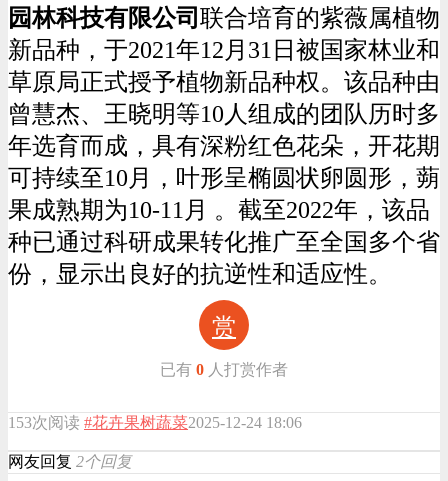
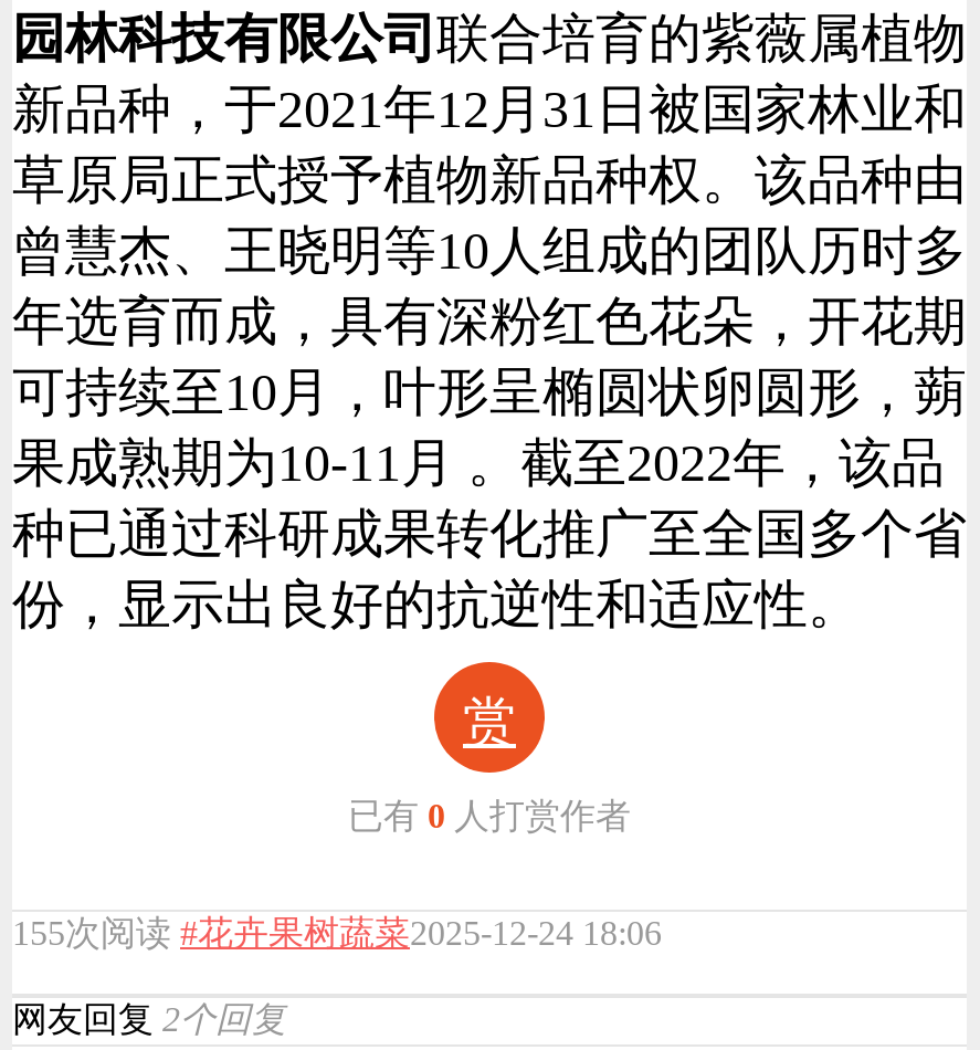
[8,414,302,431] 153次阅读 #花卉果树蔬菜2025-12-24 18:06 -> [12,914,662,951] 155次阅读 #花卉果树蔬菜2025-12-24 18:06

